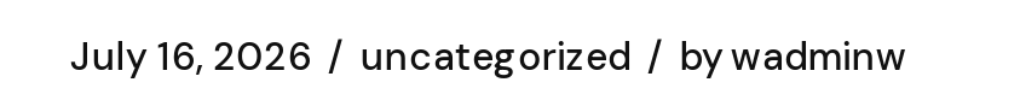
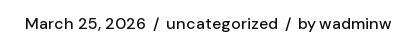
[70,31,907,82] July 16, 2026 uncategorized by wadminw -> [25,13,392,34] March 25, 2026 uncategorized by wadminw

